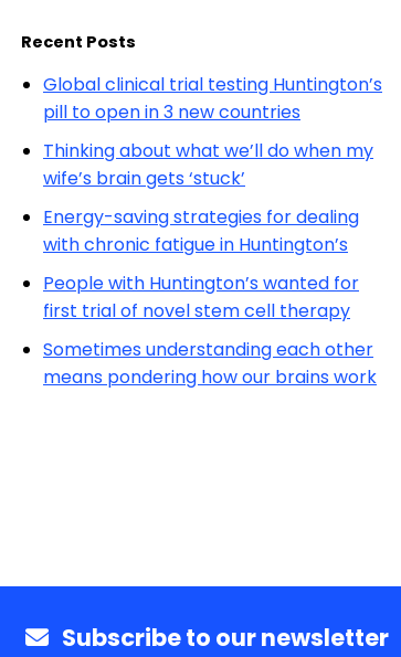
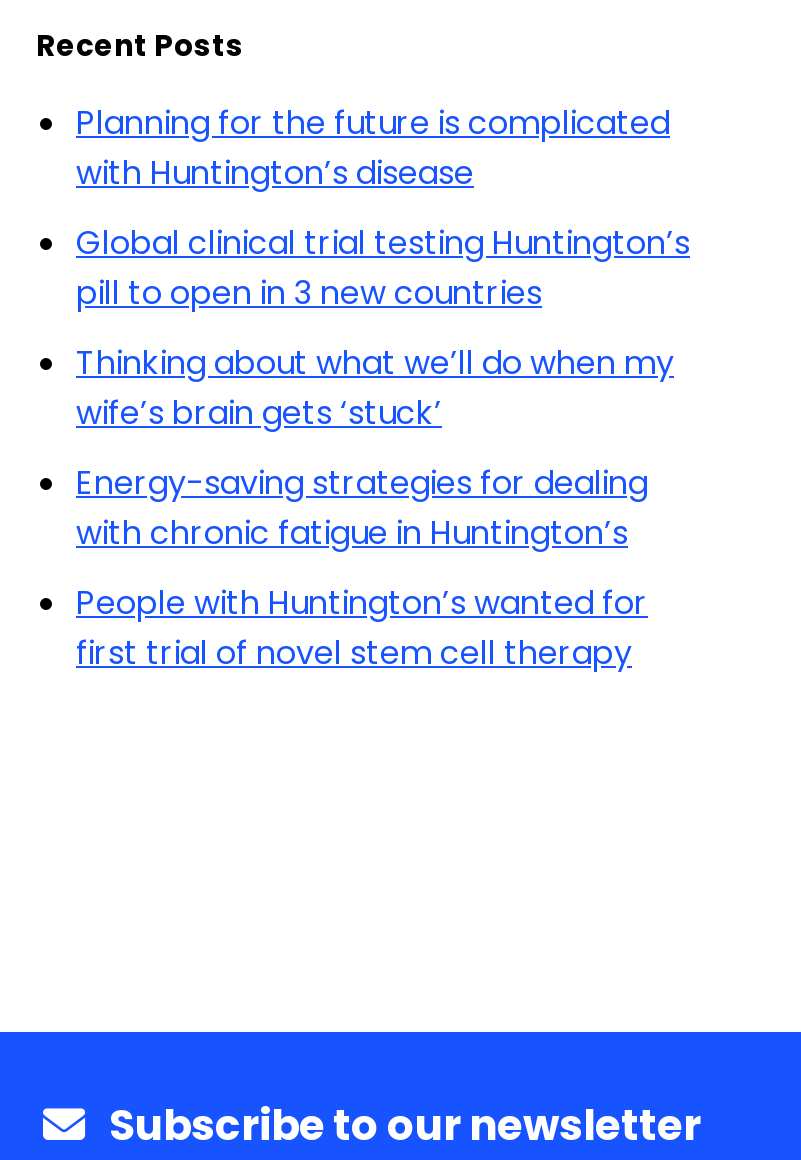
none -> [76,100,670,196] Planning for the future is complicated | with Huntington’s disease
moved [43,72,382,324] -> [76,220,690,676]: Global clinical trial testing Huntington’s | pill to open in 3 new countries | Thinking about what we’ll do when my | wife’s brain gets ‘stuck’ | Energy-saving strategies for dealing | with chronic fatigue in Huntington’s | People with Huntington’s wanted for | first trial of novel stem cell therapy
[43,337,377,390] Sometimes understanding each other | means pondering how our brains work -> none

